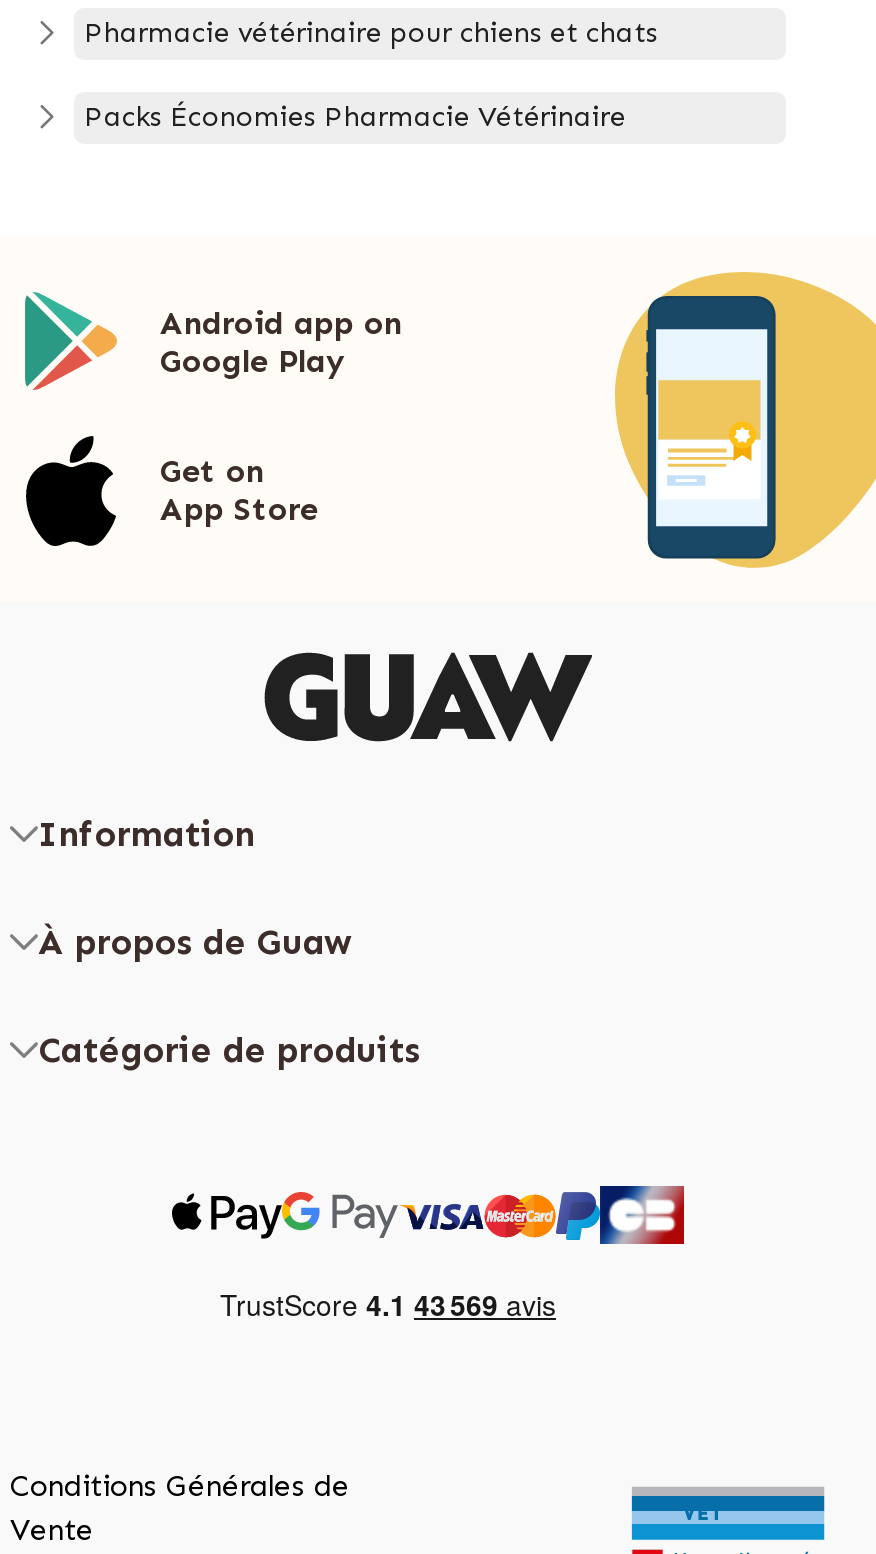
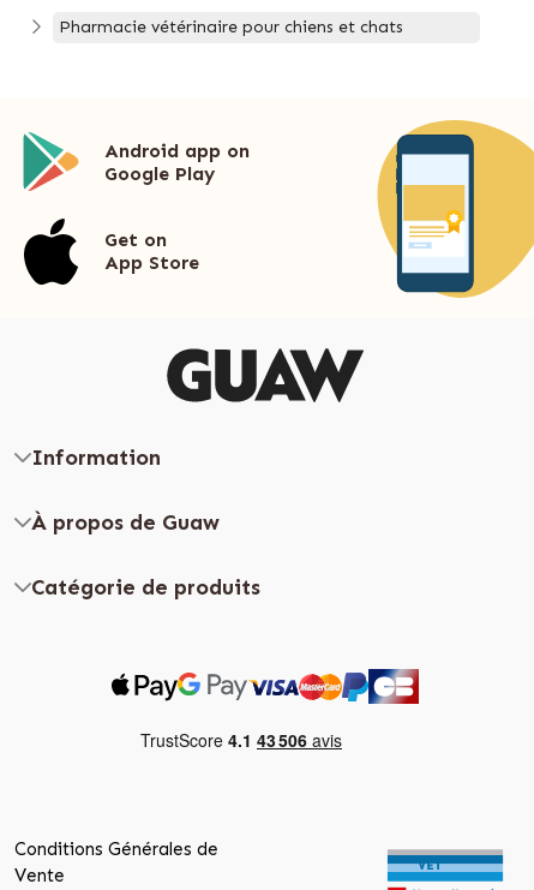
[84,100,626,134] Packs Économies Pharmacie Vétérinaire -> none

